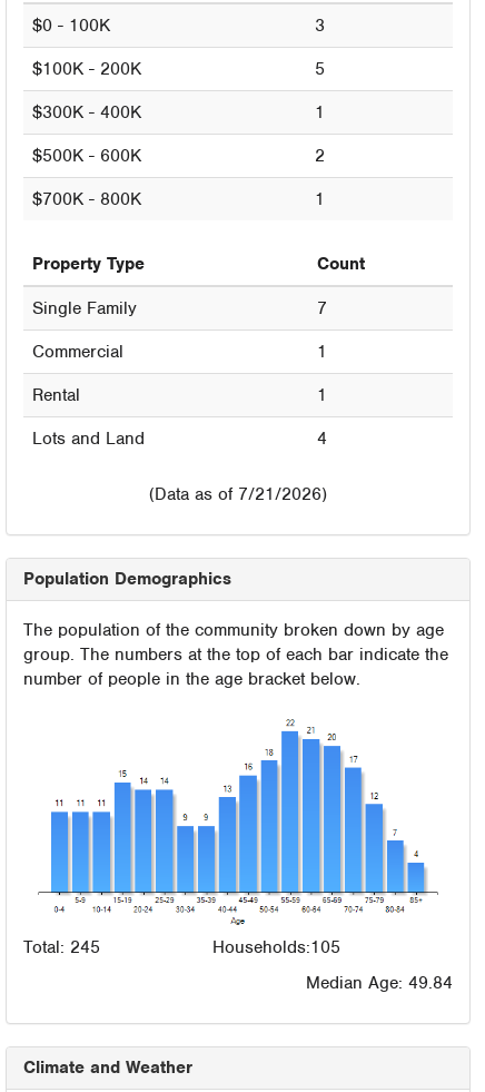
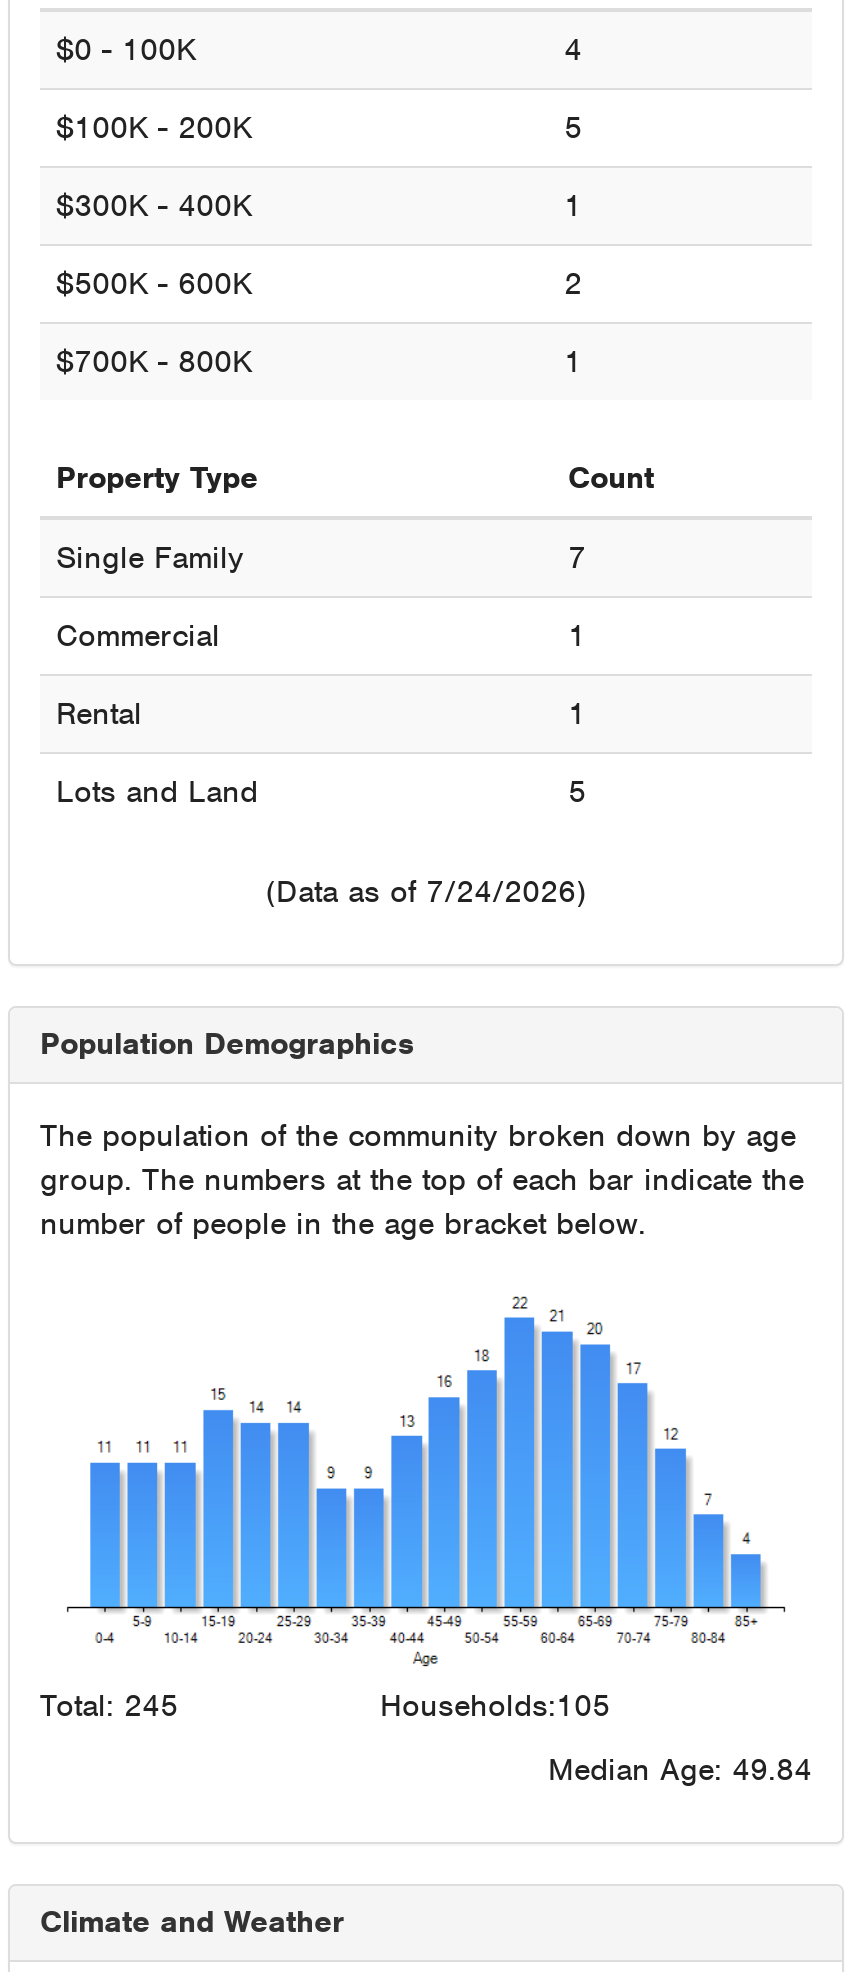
[315,14,325,37] 3 -> [564,30,582,70] 4
[317,427,327,450] 4 -> [568,772,586,812] 5
[149,483,327,505] (Data as of 7/21/2026) -> [266,872,586,912] (Data as of 7/24/2026)

